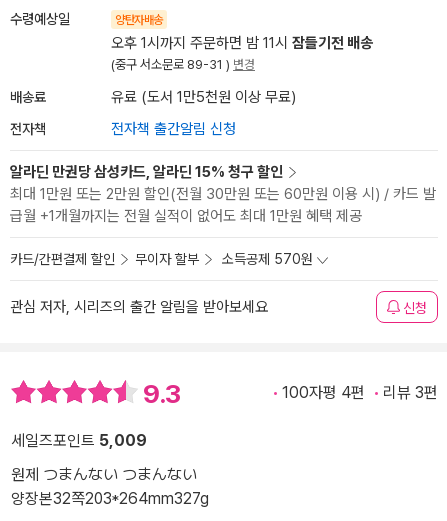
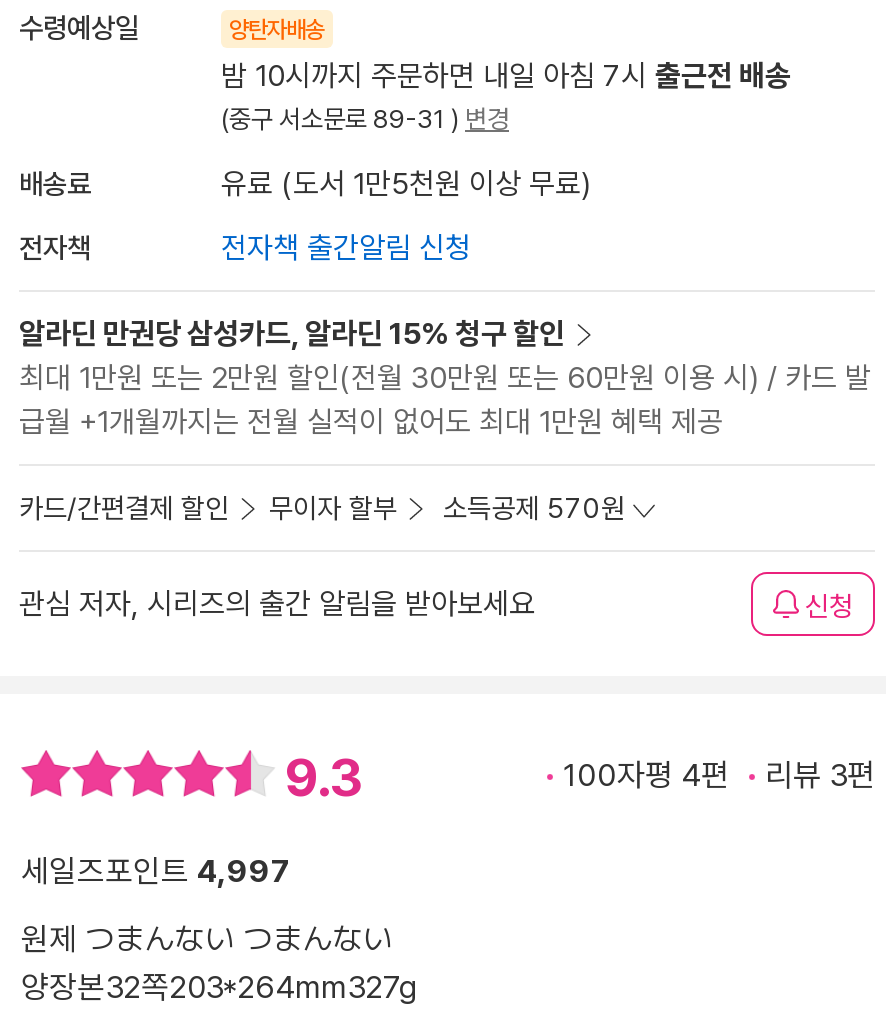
[111,34,373,52] 오후 1시까지 주문하면 밤 11시 잠들기전 배송 -> [221,58,791,94] 밤 10시까지 주문하면 내일 아침 7시 출근전 배송
[11,431,147,450] 세일즈포인트 5,009 -> [21,853,291,891] 세일즈포인트 4,997

